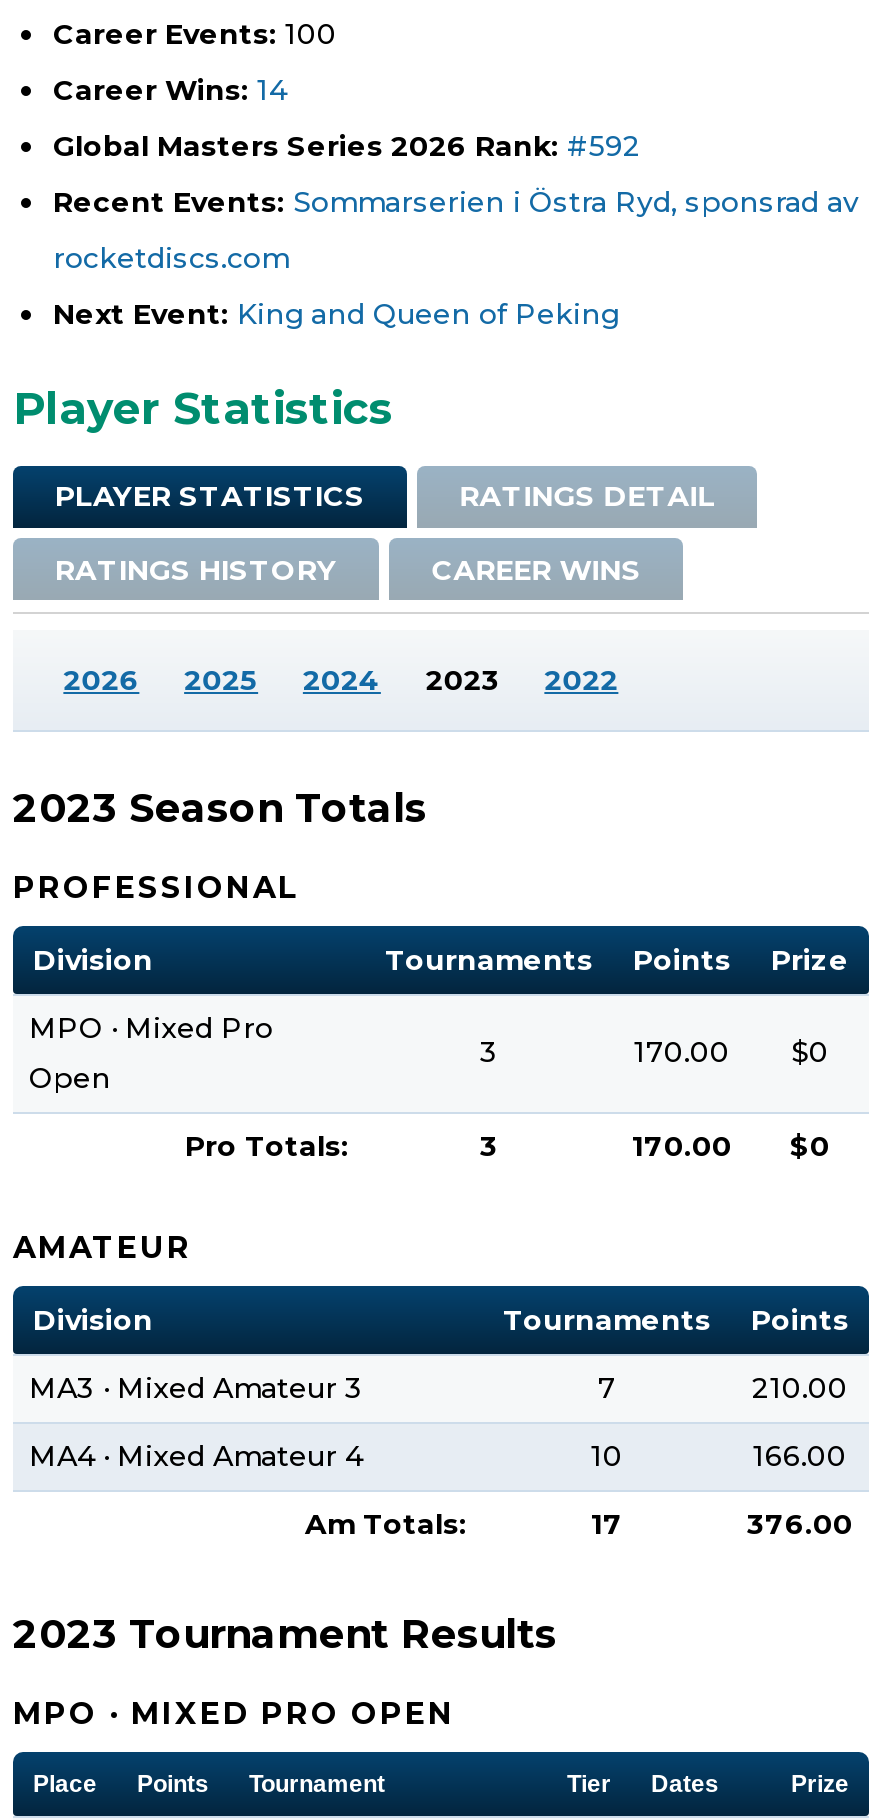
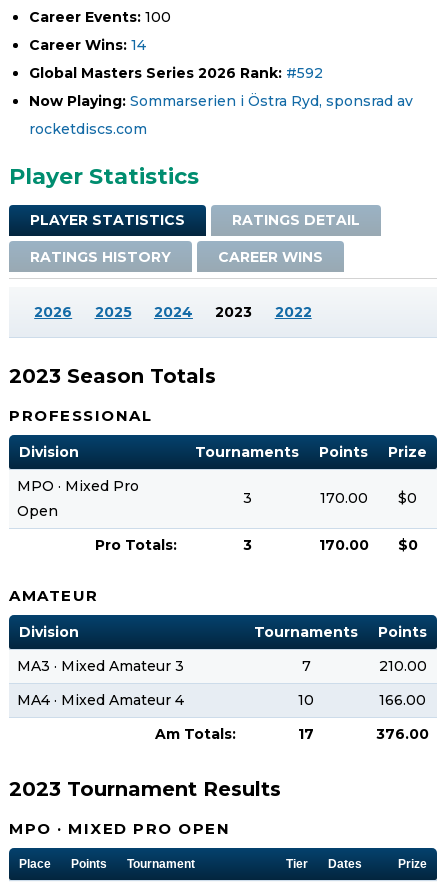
[53,184,859,220] Recent Events: Sommarserien i Östra Ryd, sponsrad av -> [29,92,413,110] Now Playing: Sommarserien i Östra Ryd, sponsrad av
[53,296,619,332] Next Event: King and Queen of Peking -> none

